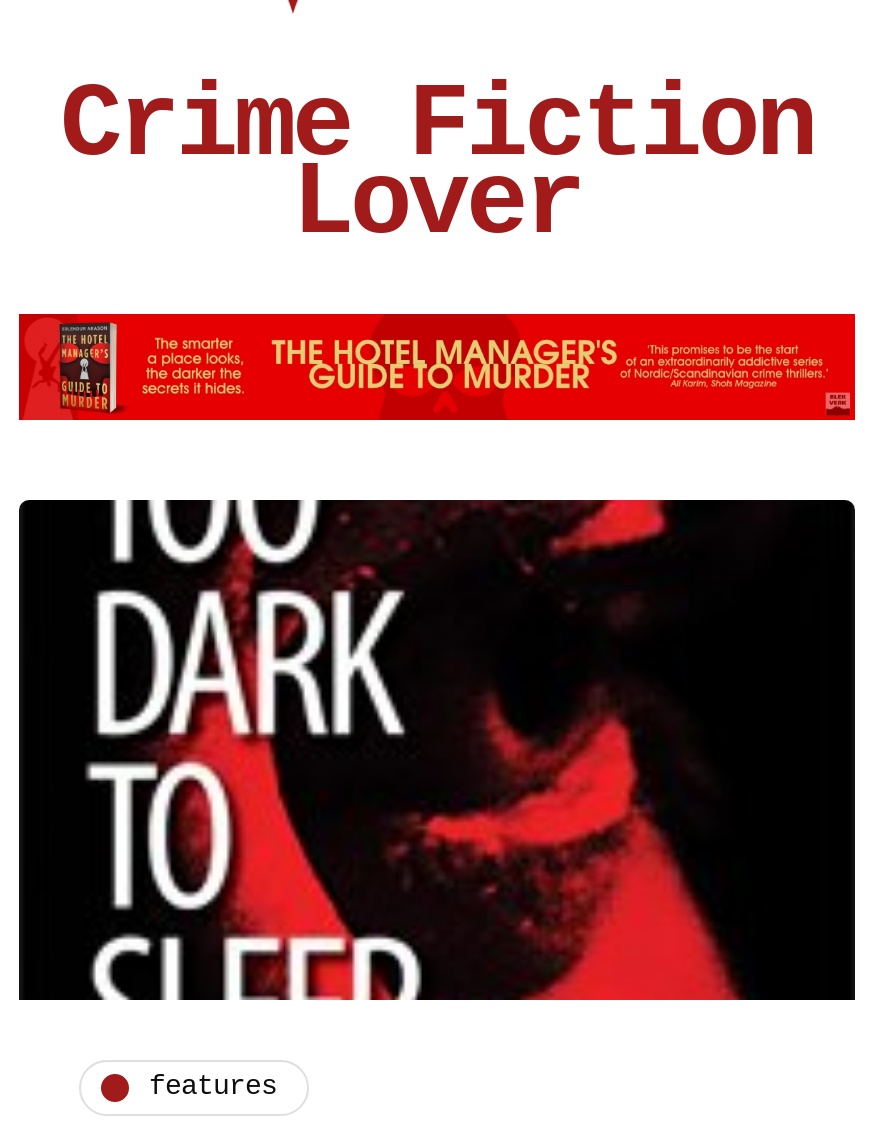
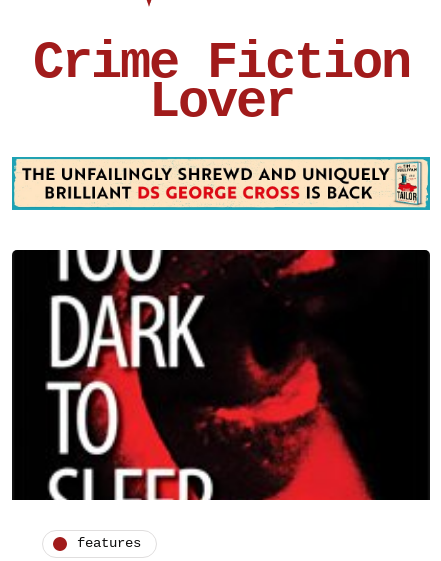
[17,312,857,422] [image] -> [11,156,431,211] [image]

